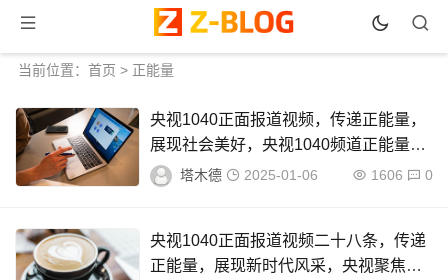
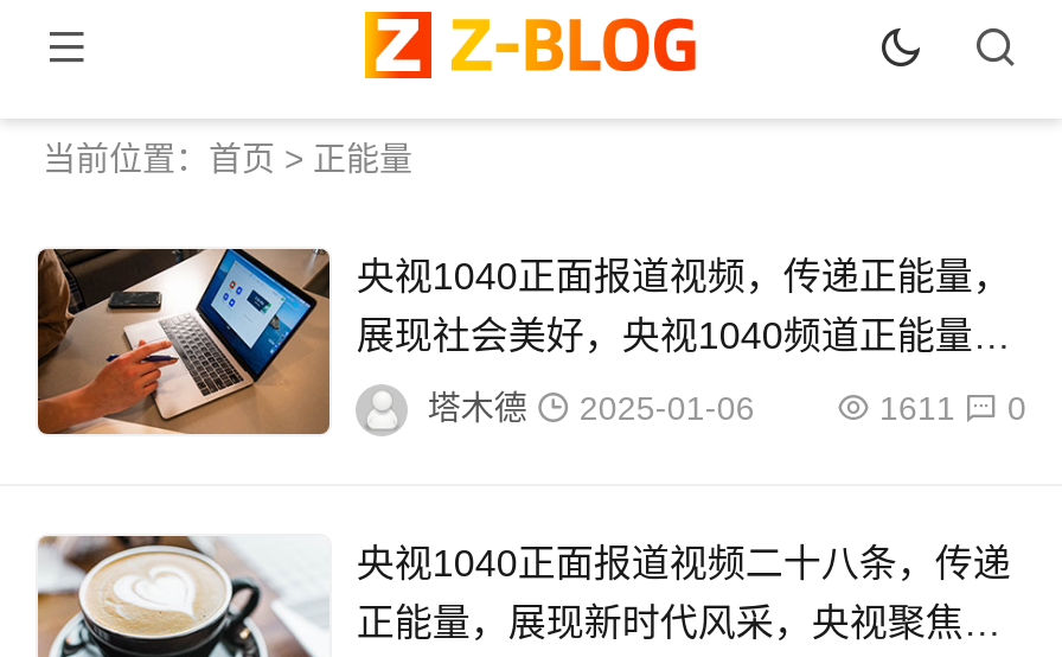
[367,167,433,183] 1606 0 -> [870,389,1026,427] 1611 0

